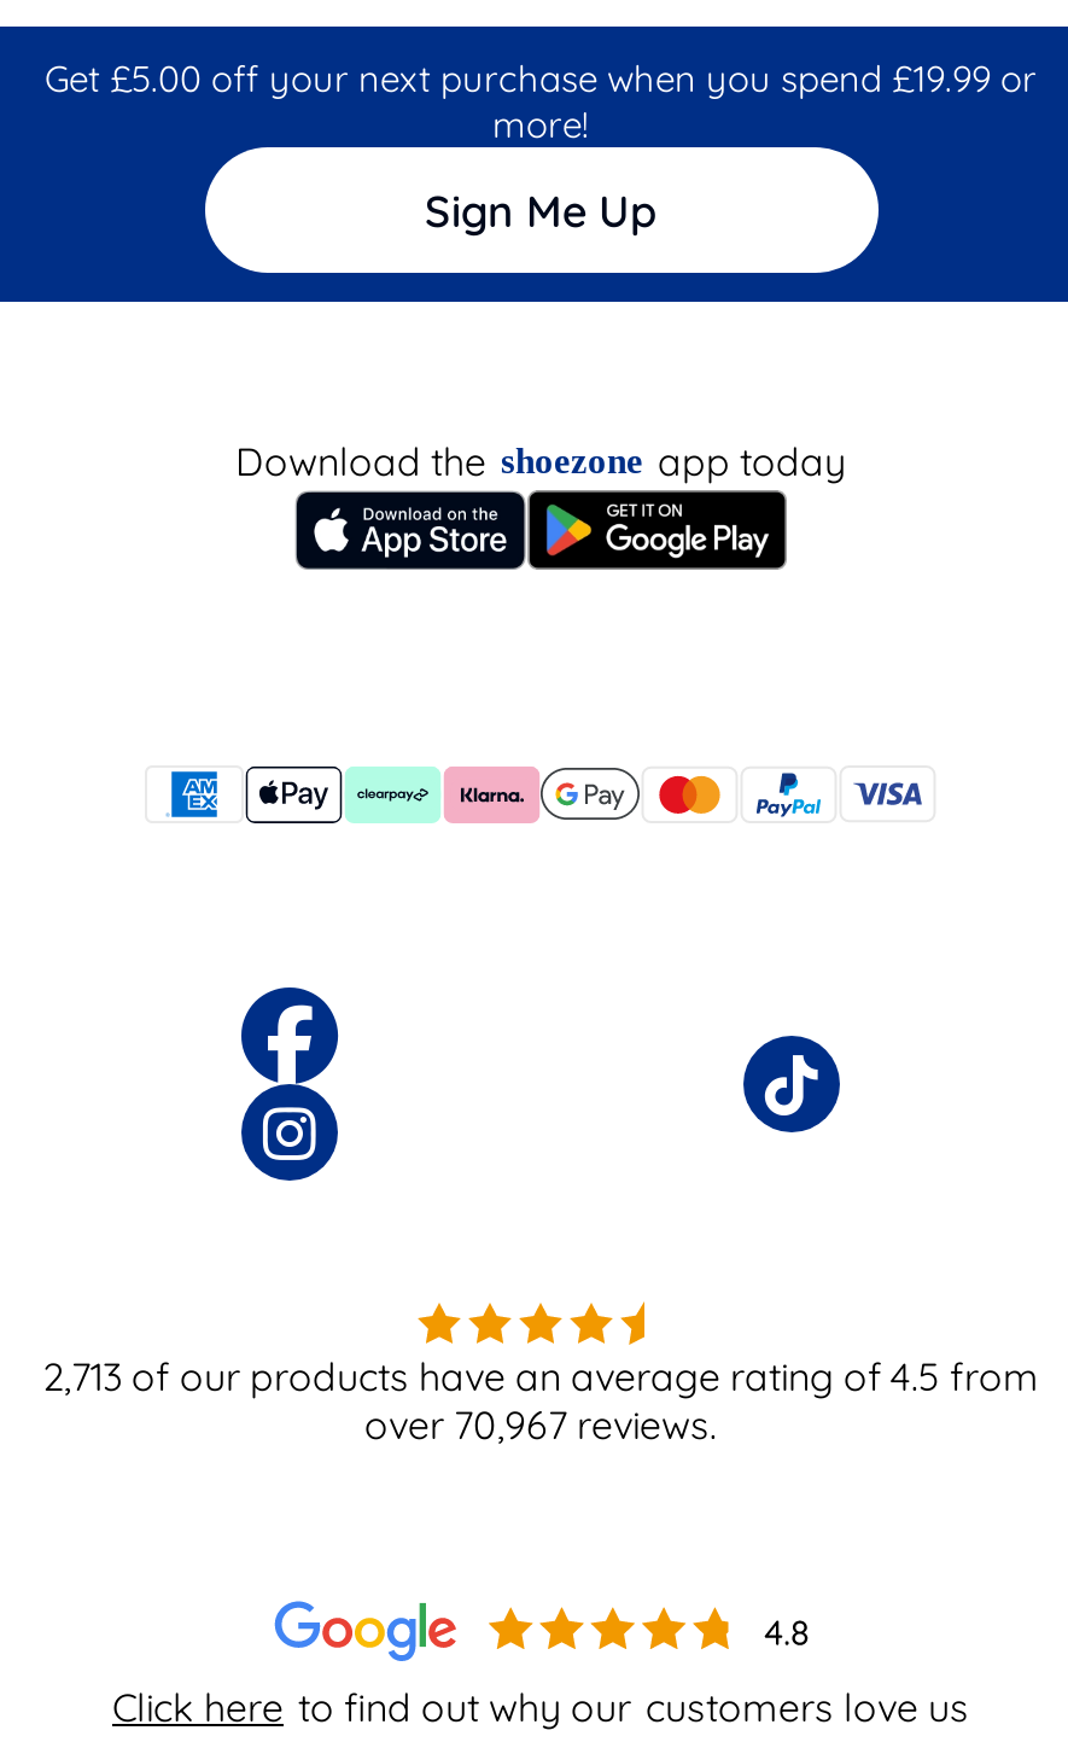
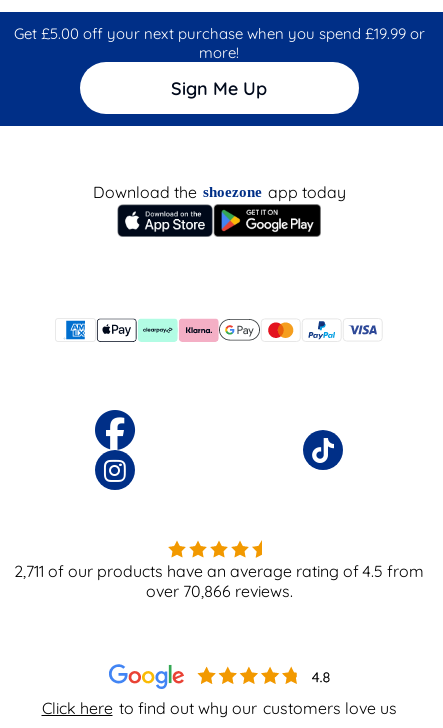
[42,1351,1039,1399] 2,713 of our products have an average rating of 4.5 from -> [14,560,424,580] 2,711 of our products have an average rating of 4.5 from
[364,1399,717,1447] over 70,967 reviews. -> [145,580,292,600] over 70,866 reviews.

